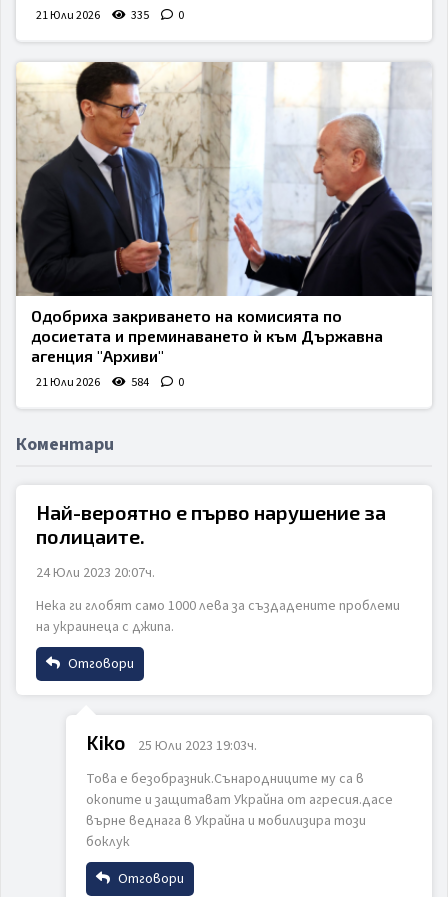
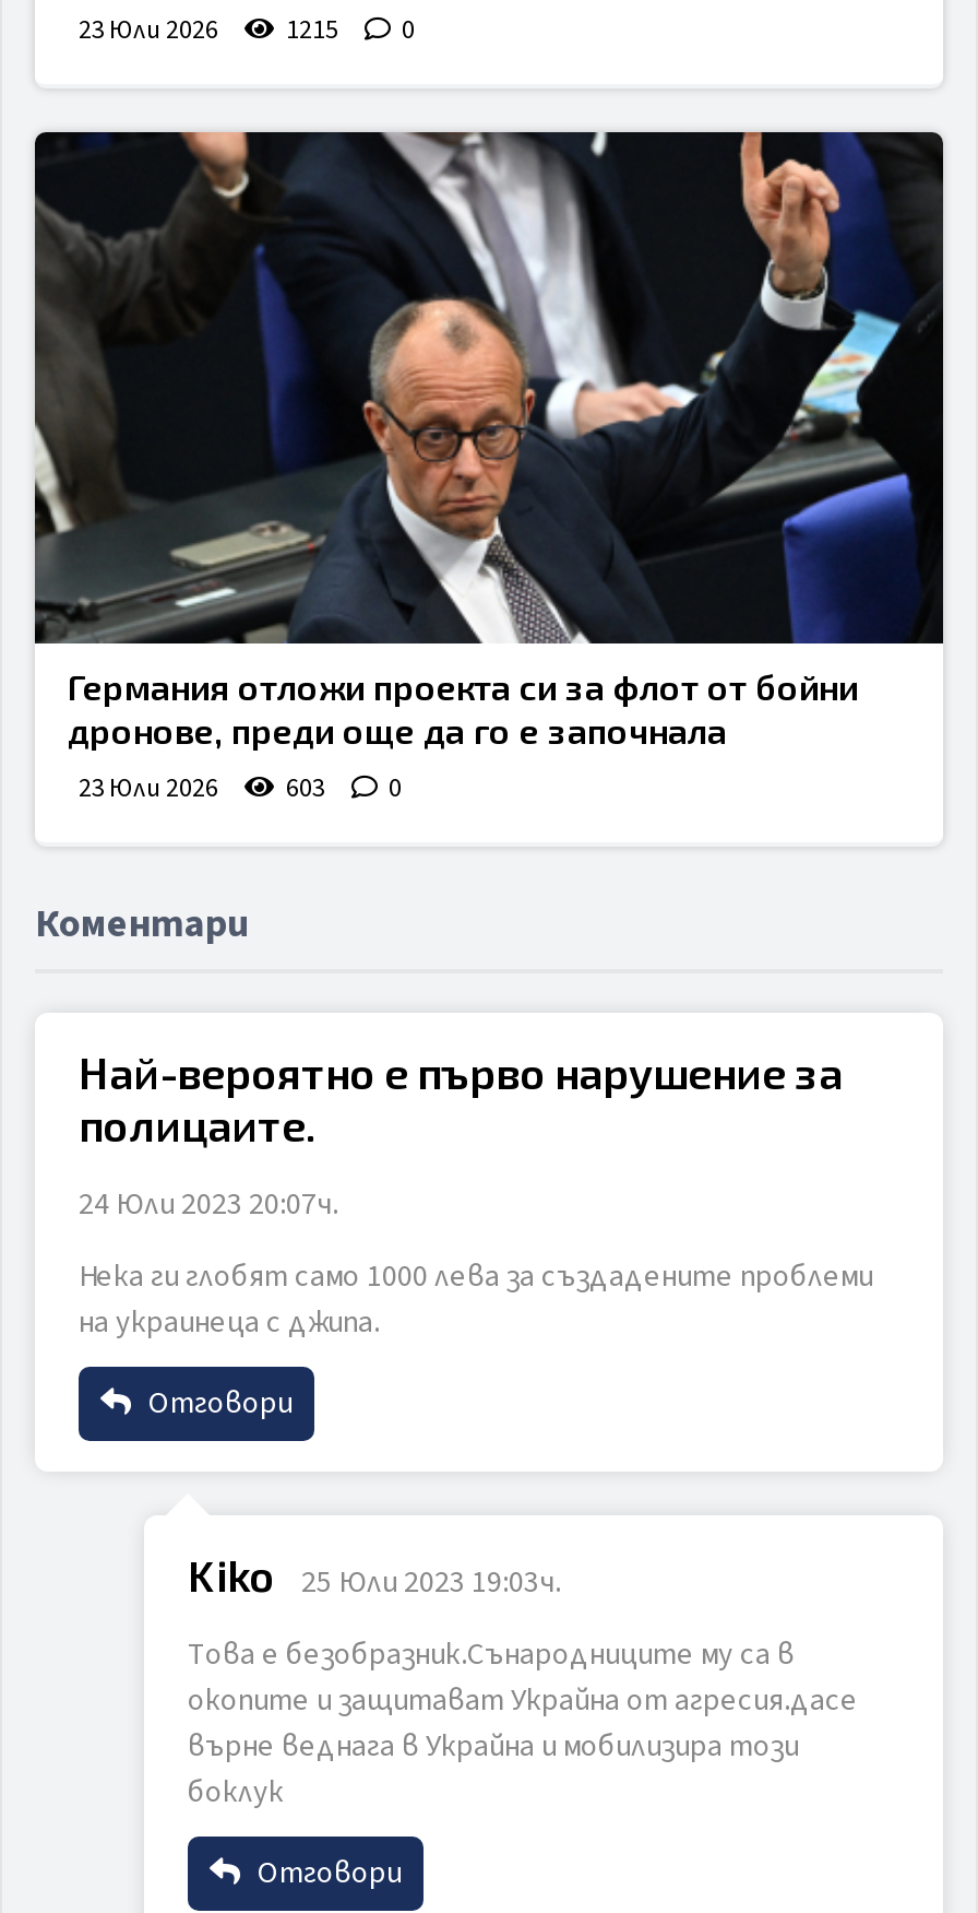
[36,7,149,24] 21 Юли 2026 | 335 -> [79,11,338,49] 23 Юли 2026 | 1215
[16,61,432,365] [image] | Одобриха закриването на комисията по | досиетата и преминаването ѝ към Държавна | агенция "Архиви" -> [33,130,945,750] [image] | Германия отложи проекта си за флот от бойни | дронове, преди още да го е започнала
[36,374,149,391] 21 Юли 2026 | 584 -> [79,770,325,807] 23 Юли 2026 | 603

